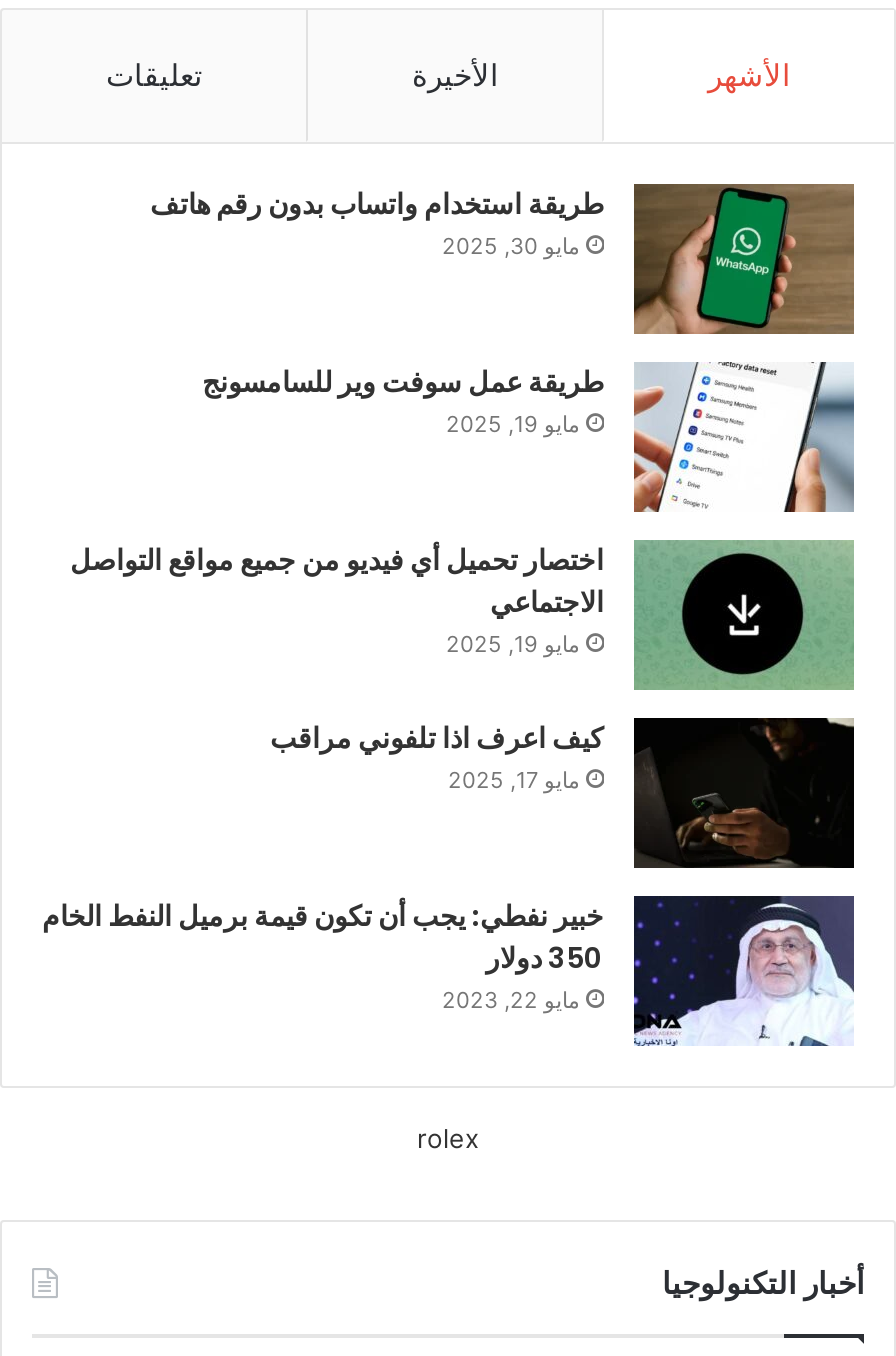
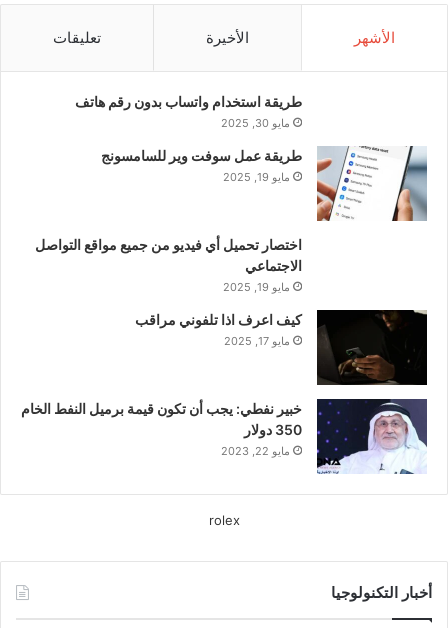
[632,182,856,336] [image] -> none
[632,538,856,692] [image] -> none

